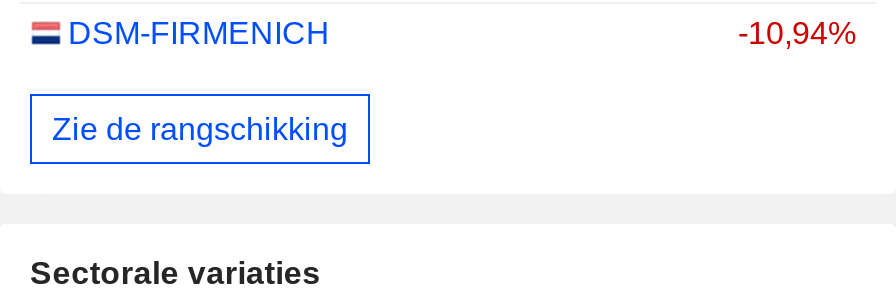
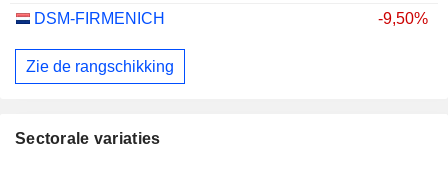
[738,16,856,50] -10,94% -> [378,10,428,27] -9,50%

